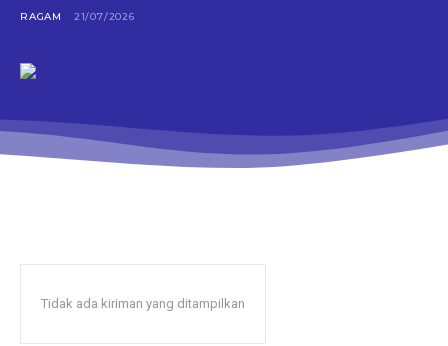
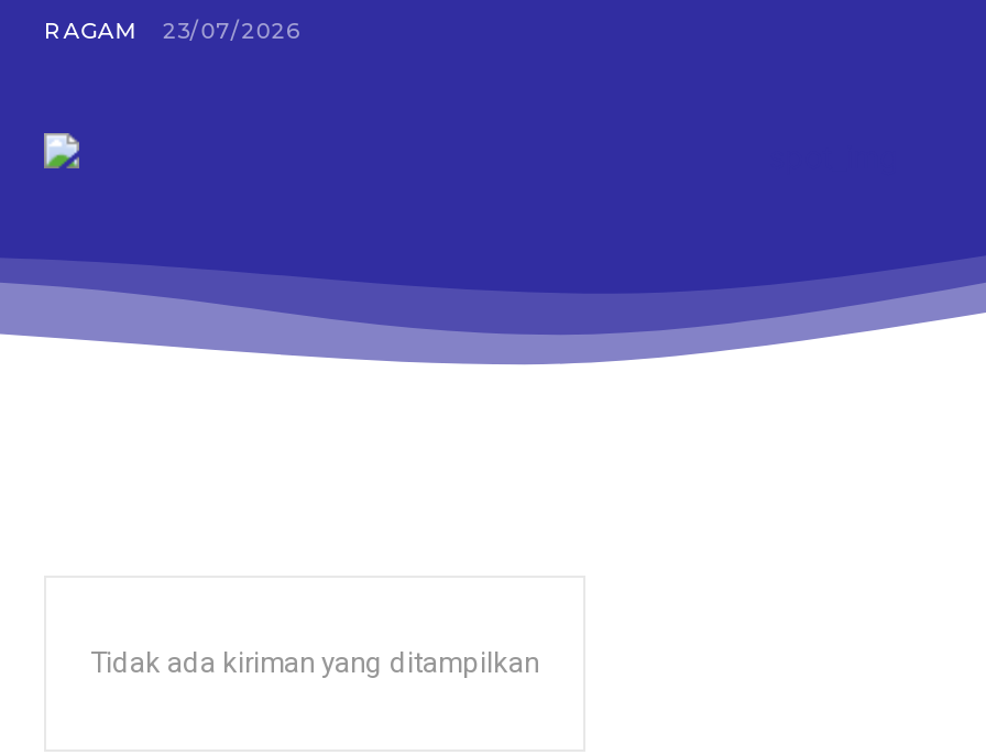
[20,10,135,23] RAGAM 21/07/2026 -> [44,16,299,44] RAGAM 23/07/2026

